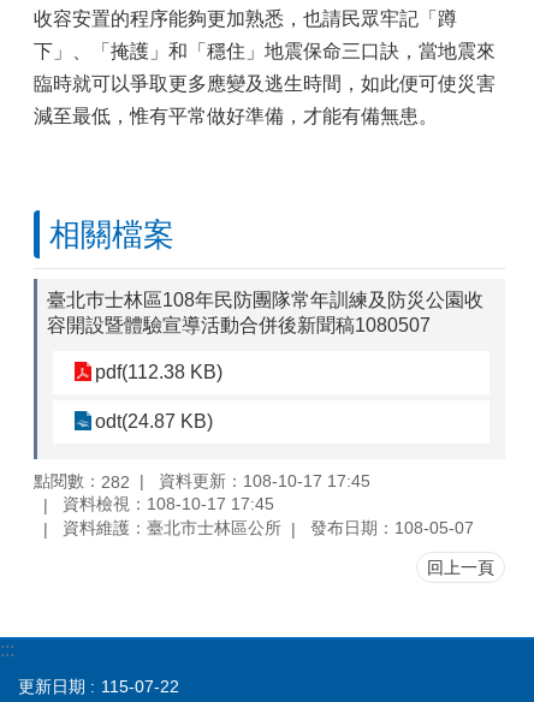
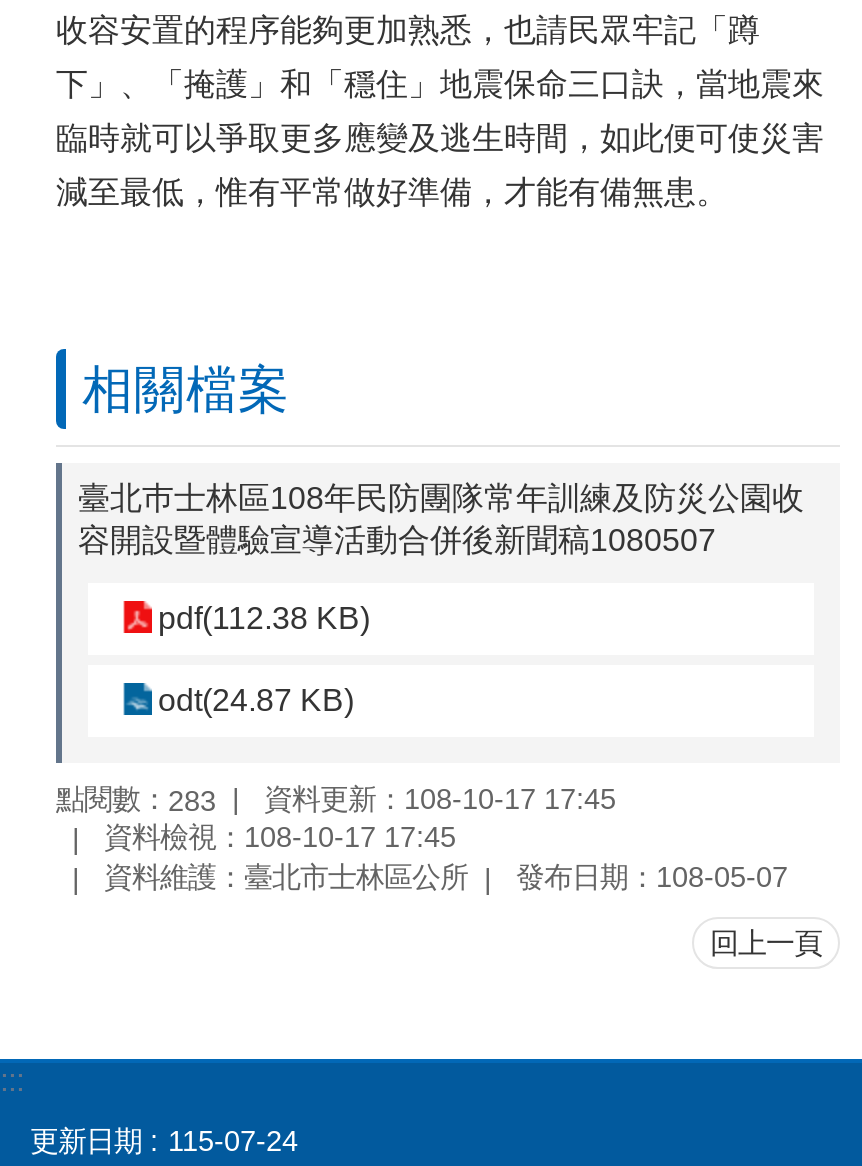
[34,471,370,492] 點閱數：282 資料更新：108-10-17 17:45 -> [56,782,616,817] 點閱數：283 資料更新：108-10-17 17:45
[18,677,179,696] 更新日期 115-07-22 -> [30,1125,298,1157] 更新日期 115-07-24

